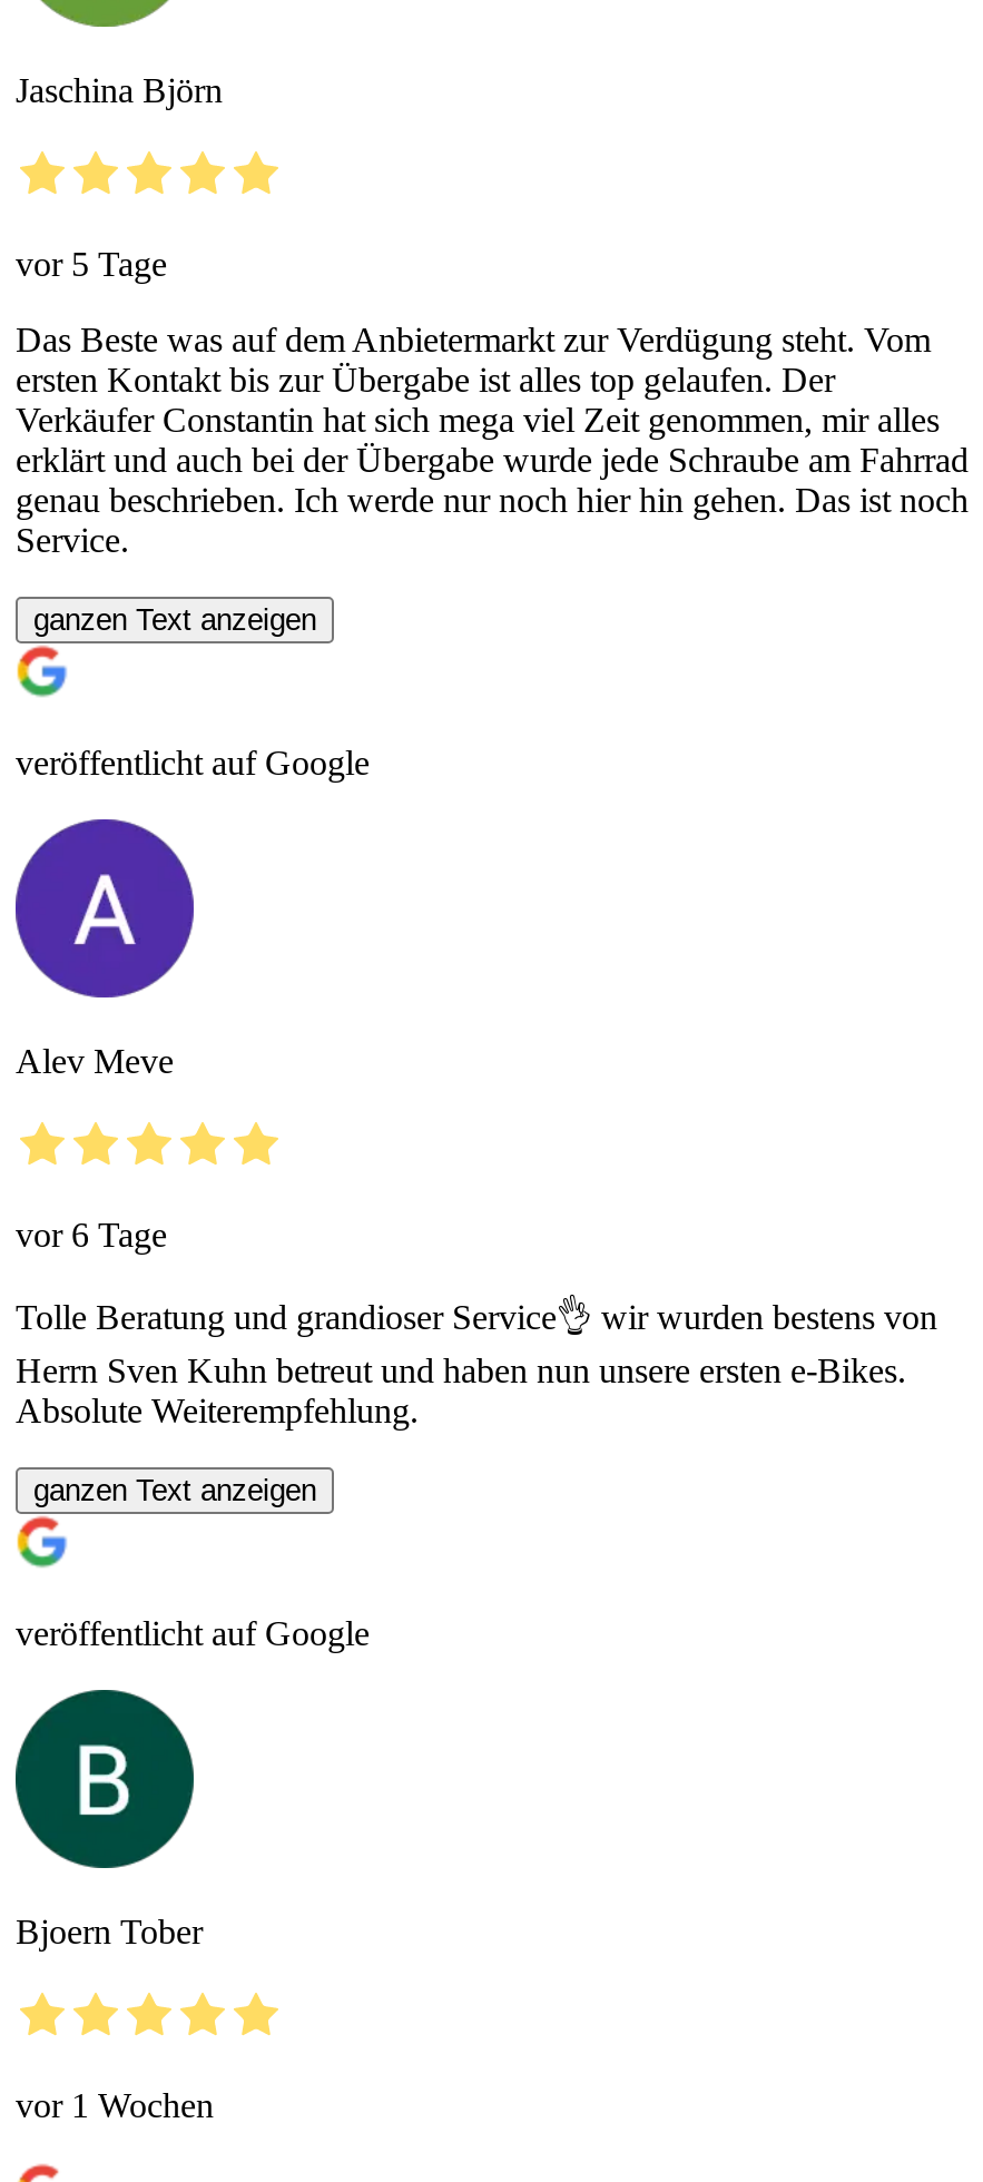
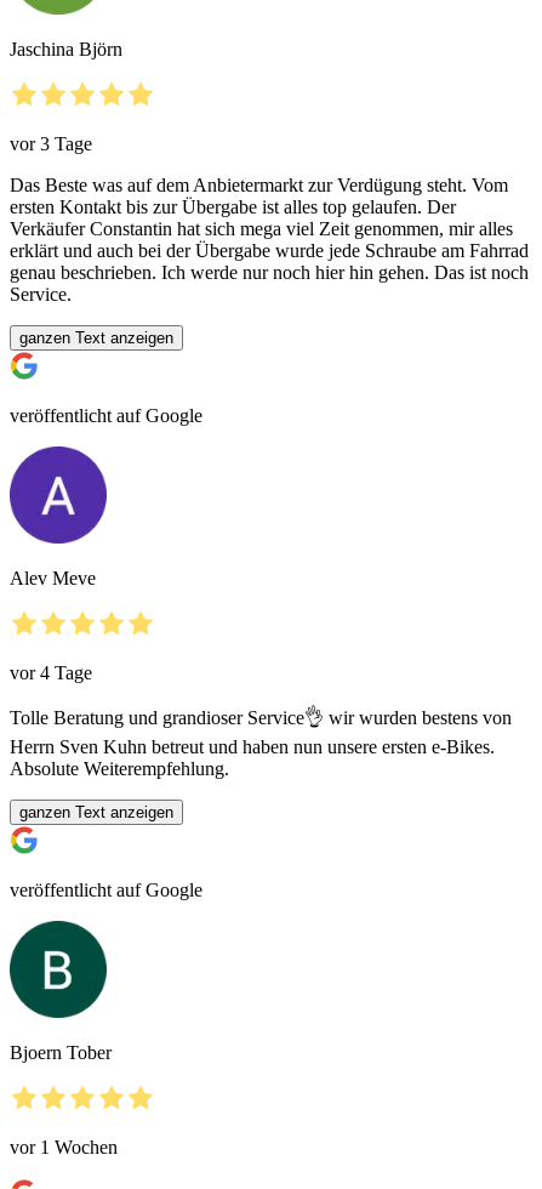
[16,246,167,283] vor 5 Tage -> [10,134,92,154] vor 3 Tage
[16,1216,167,1254] vor 6 Tage -> [10,663,92,683] vor 4 Tage

